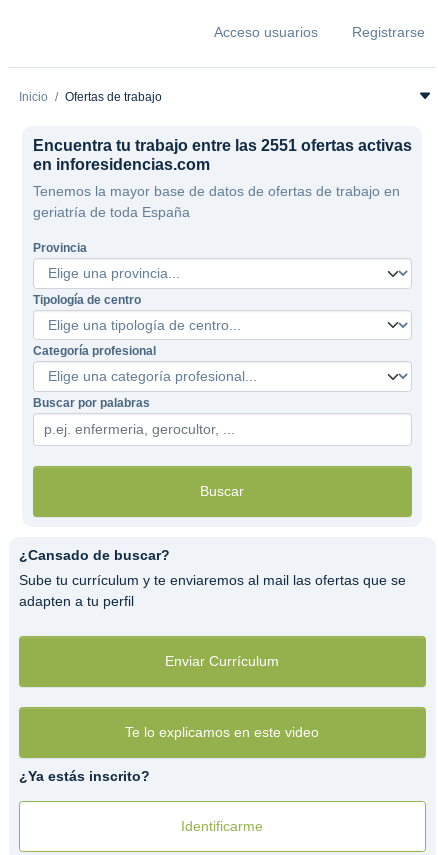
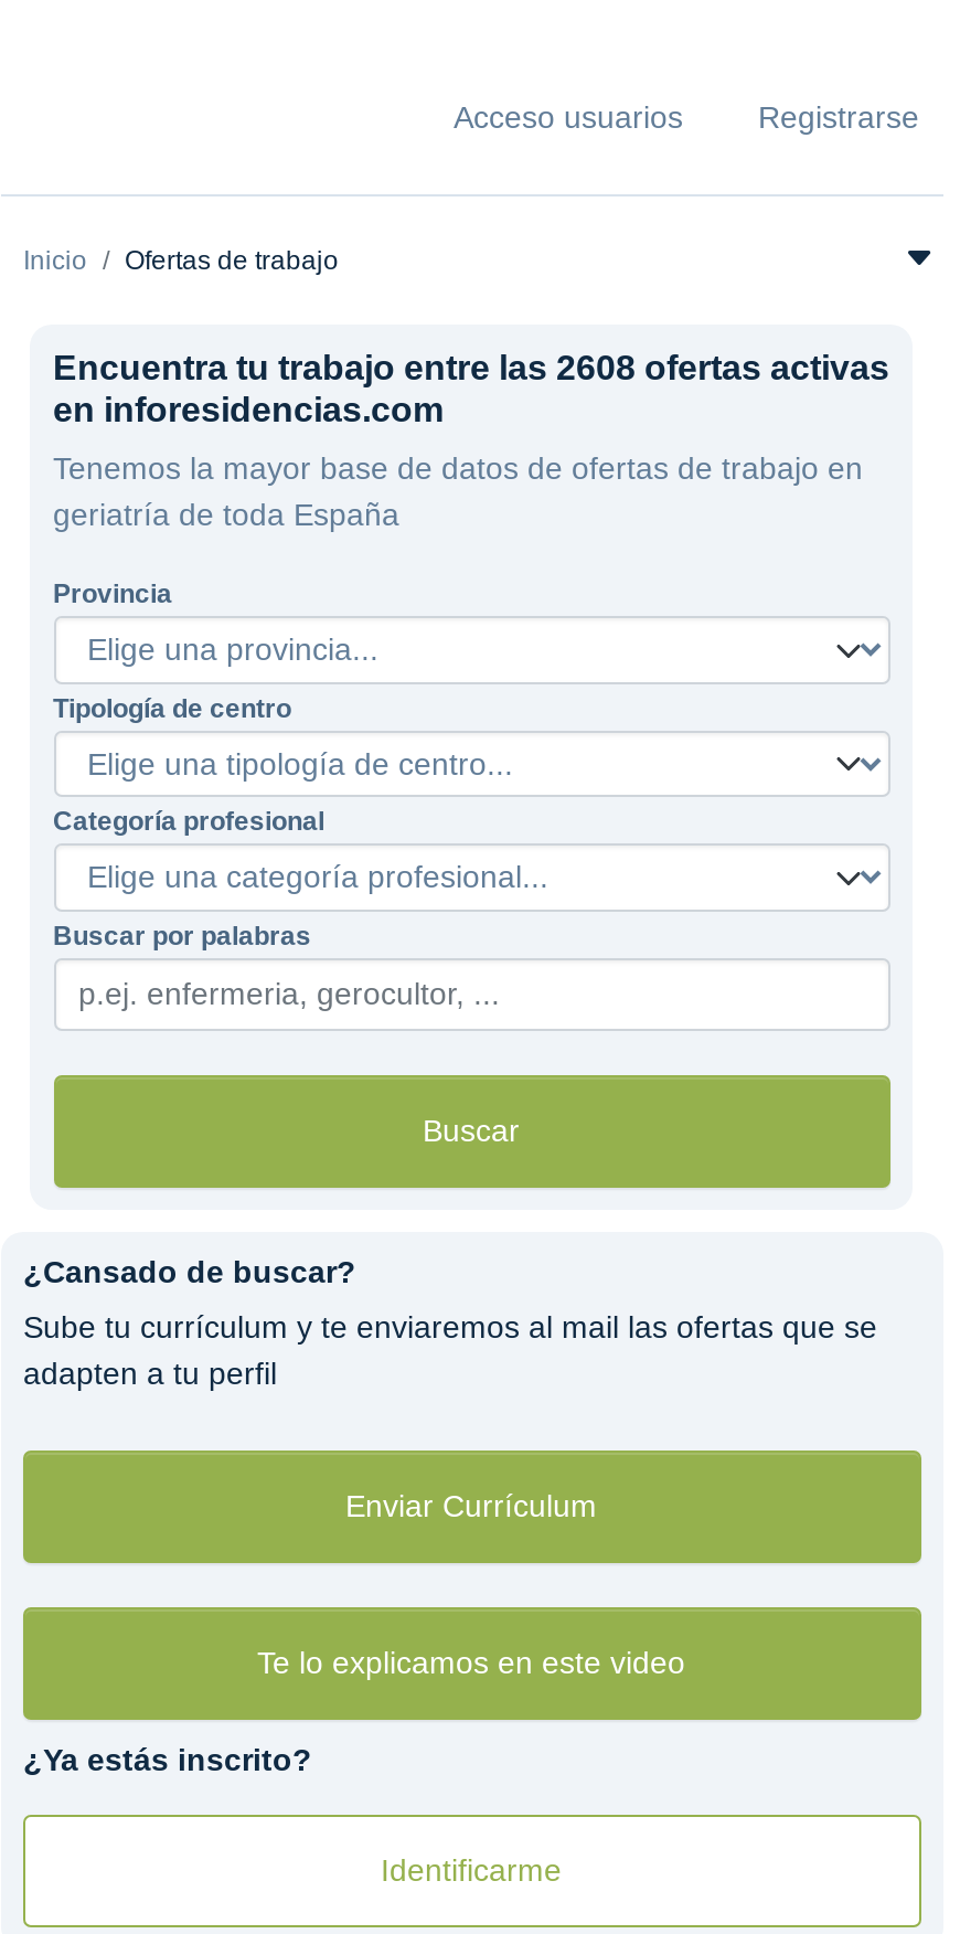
[32,137,411,154] Encuentra tu trabajo entre las 2551 ofertas activas -> [53,349,889,386] Encuentra tu trabajo entre las 2608 ofertas activas

